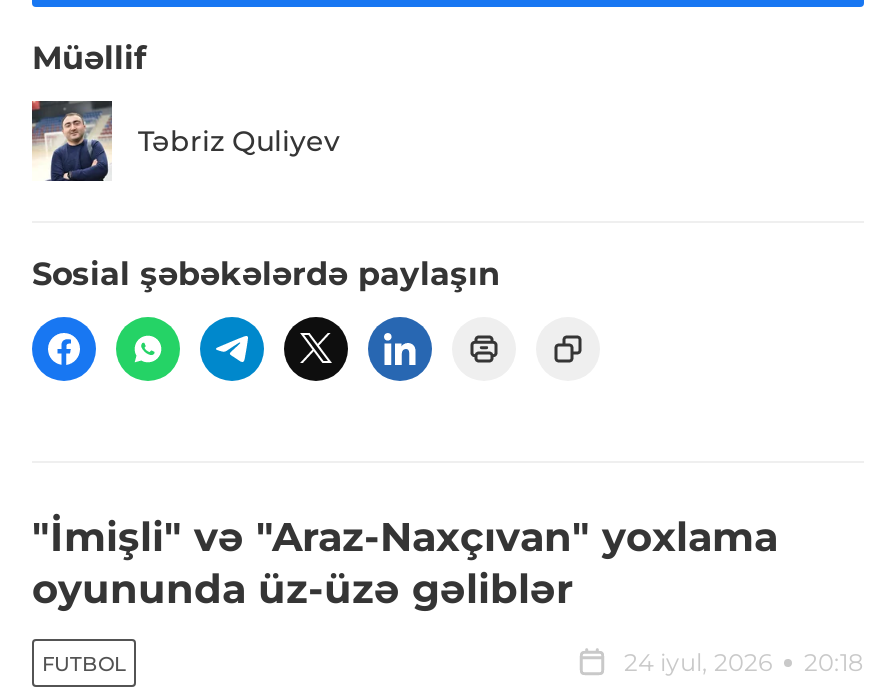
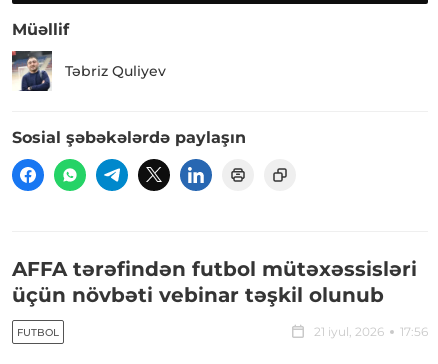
[32,514,778,614] "İmişli" və "Araz-Naxçıvan" yoxlama | oyununda üz-üzə gəliblər -> [12,257,417,307] AFFA tərəfindən futbol mütəxəssisləri | üçün növbəti vebinar təşkil olunub
[624,648,864,678] 24 iyul, 2026 | 20:18 -> [314,324,428,339] 21 iyul, 2026 | 17:56

